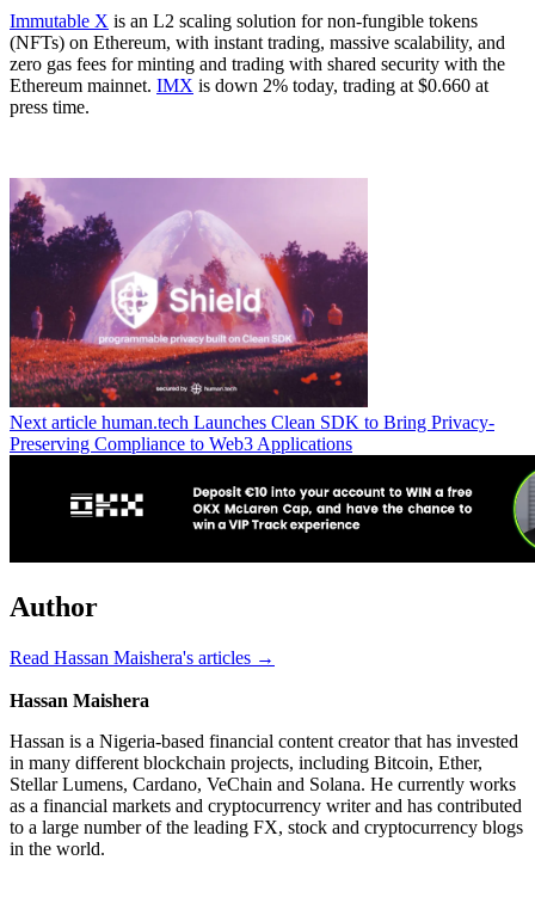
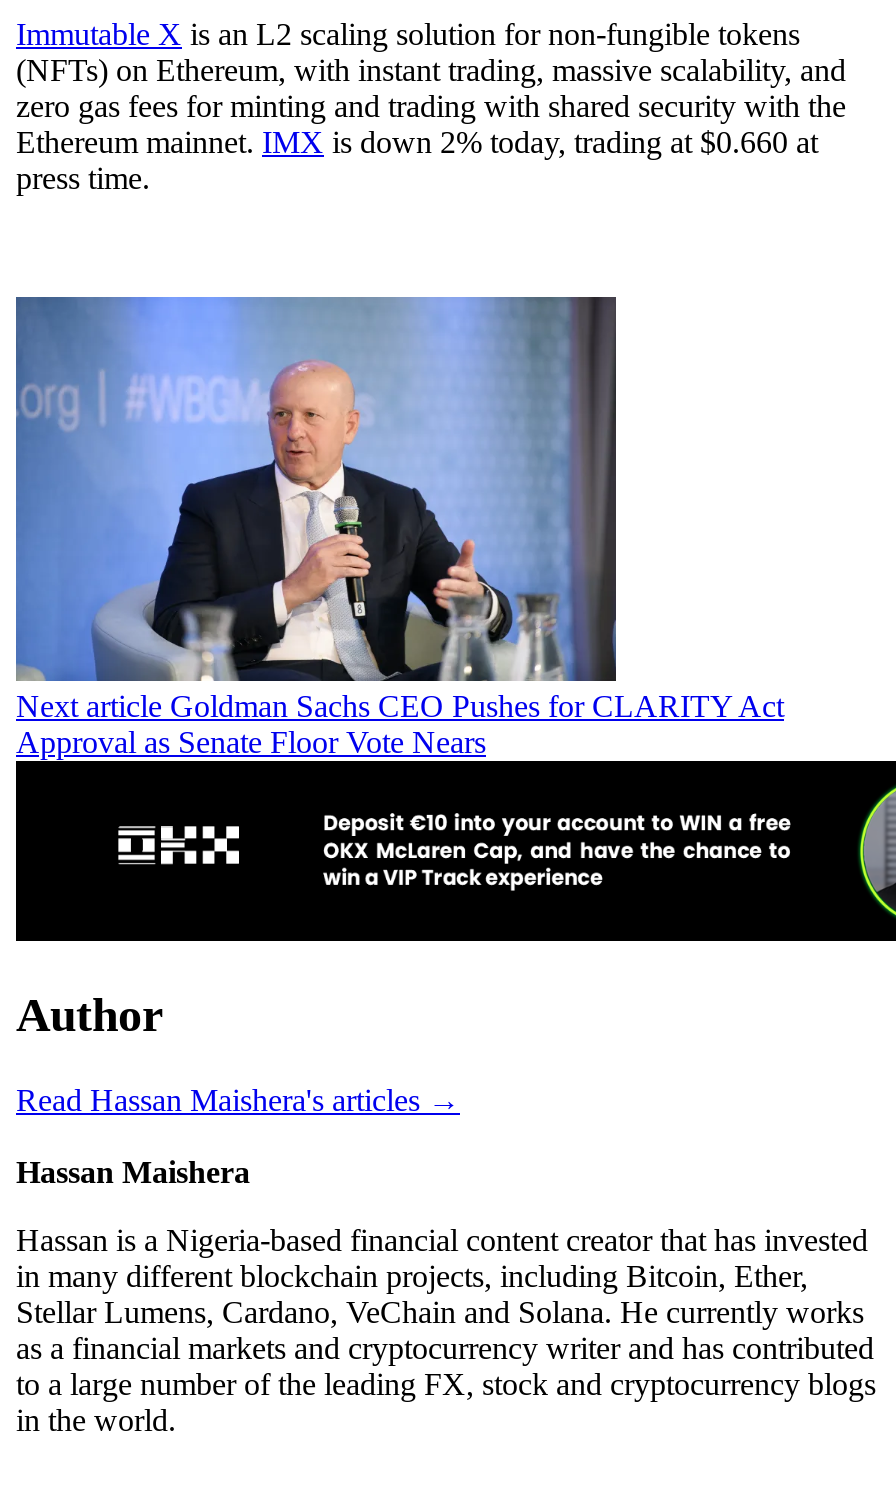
[8,178,494,454] [image] | Next article human.tech Launches Clean SDK to Bring Privacy- | Preserving Compliance to Web3 Applications -> [14,295,784,759] [image] | Next article Goldman Sachs CEO Pushes for CLARITY Act | Approval as Senate Floor Vote Nears

